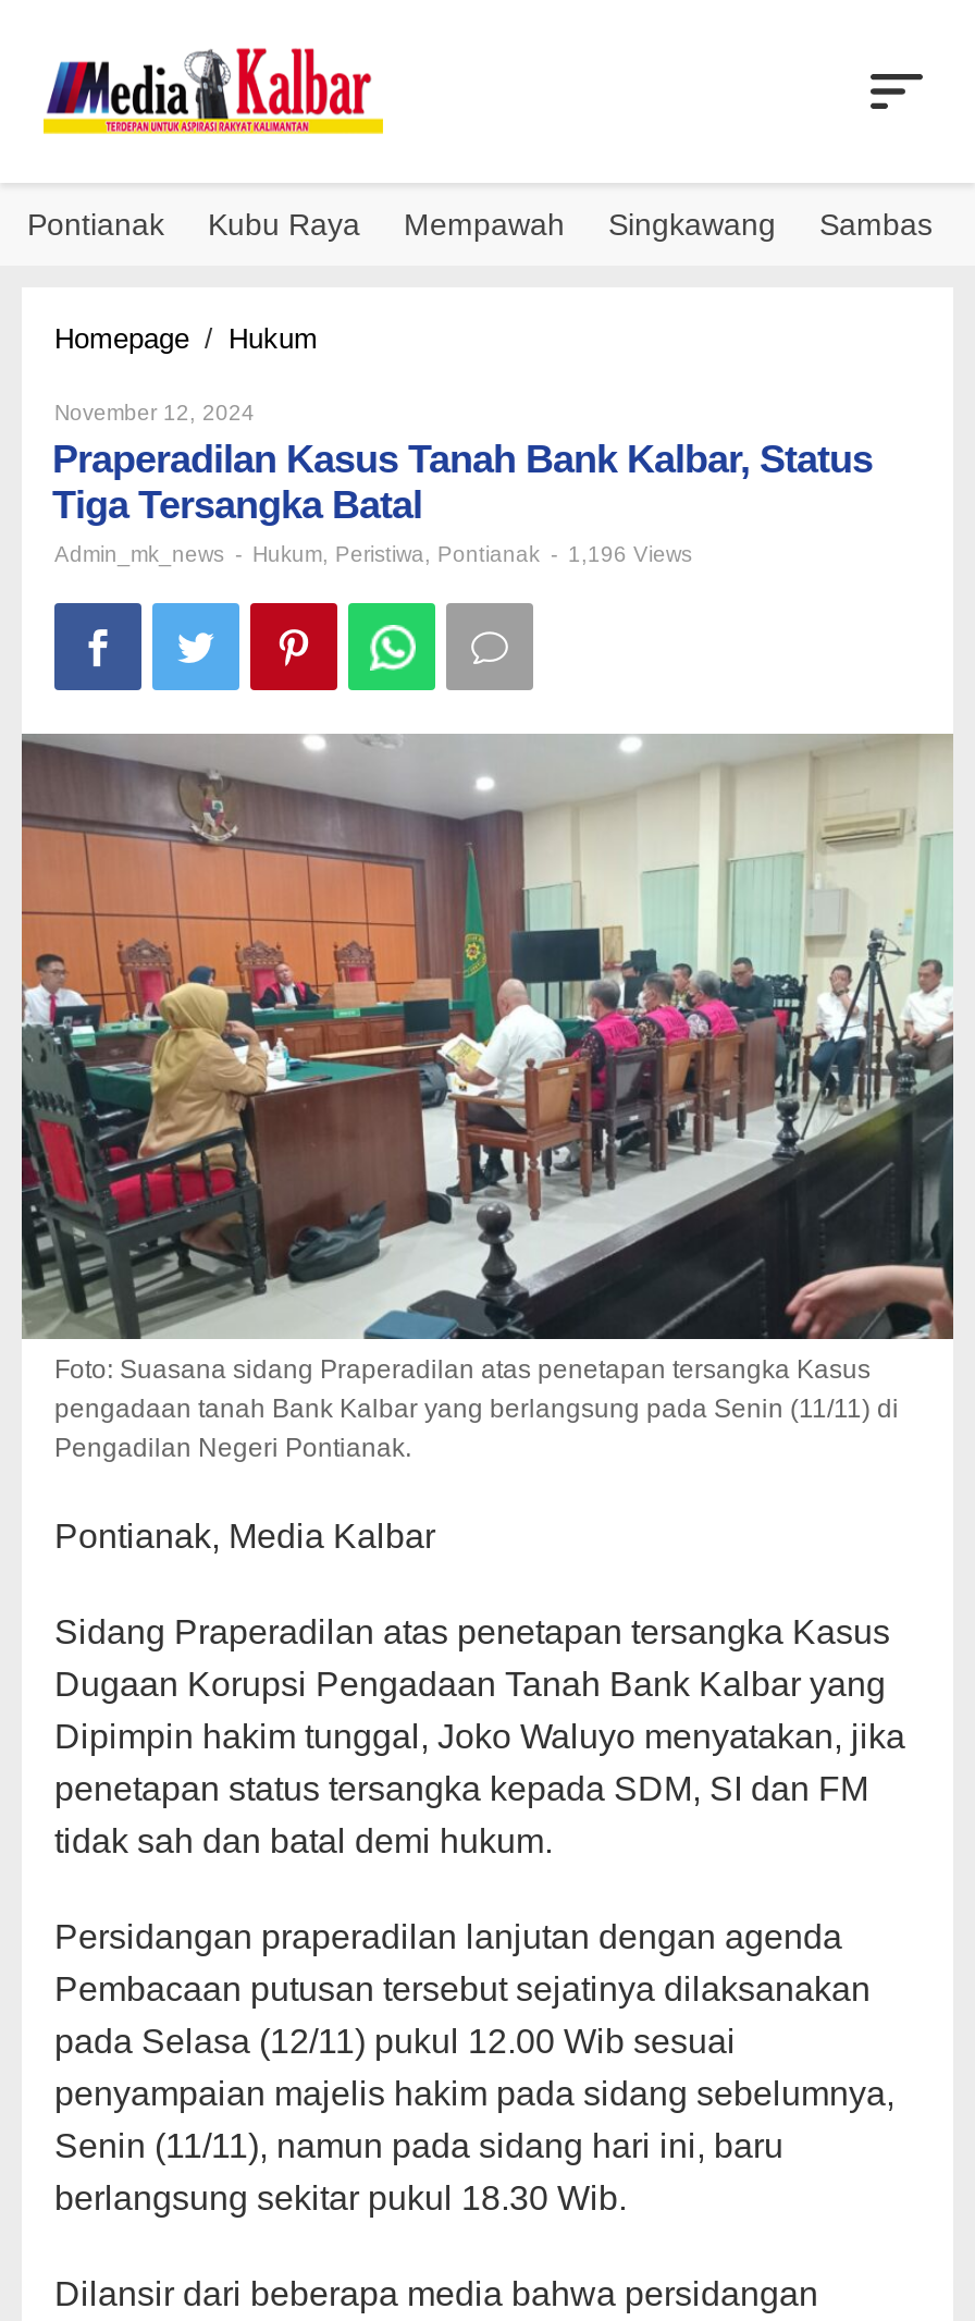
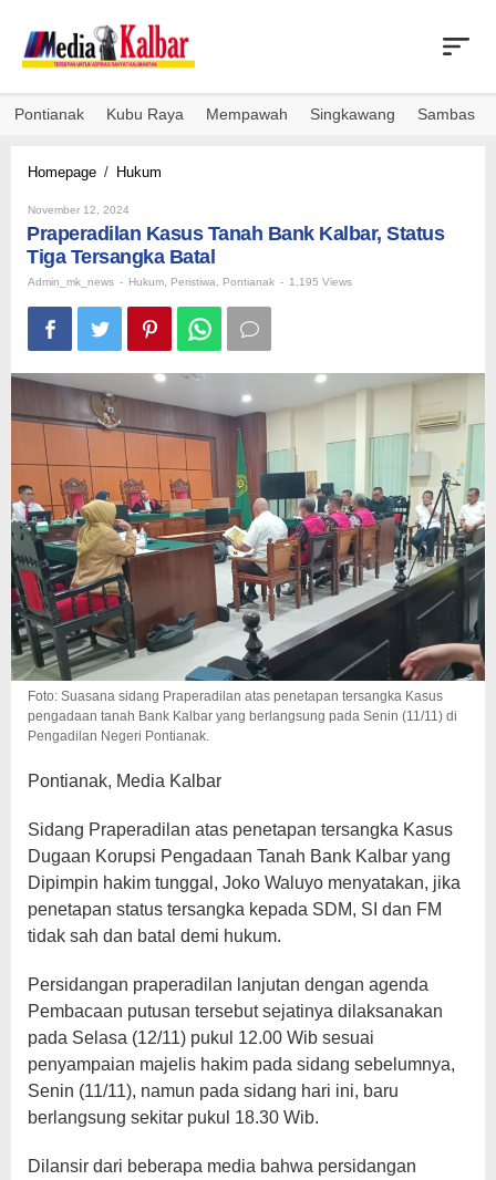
[54,542,692,566] Admin_mk_news - Hukum, Peristiwa, Pontianak - 1,196 Views -> [28,276,352,288] Admin_mk_news - Hukum, Peristiwa, Pontianak - 1,195 Views

